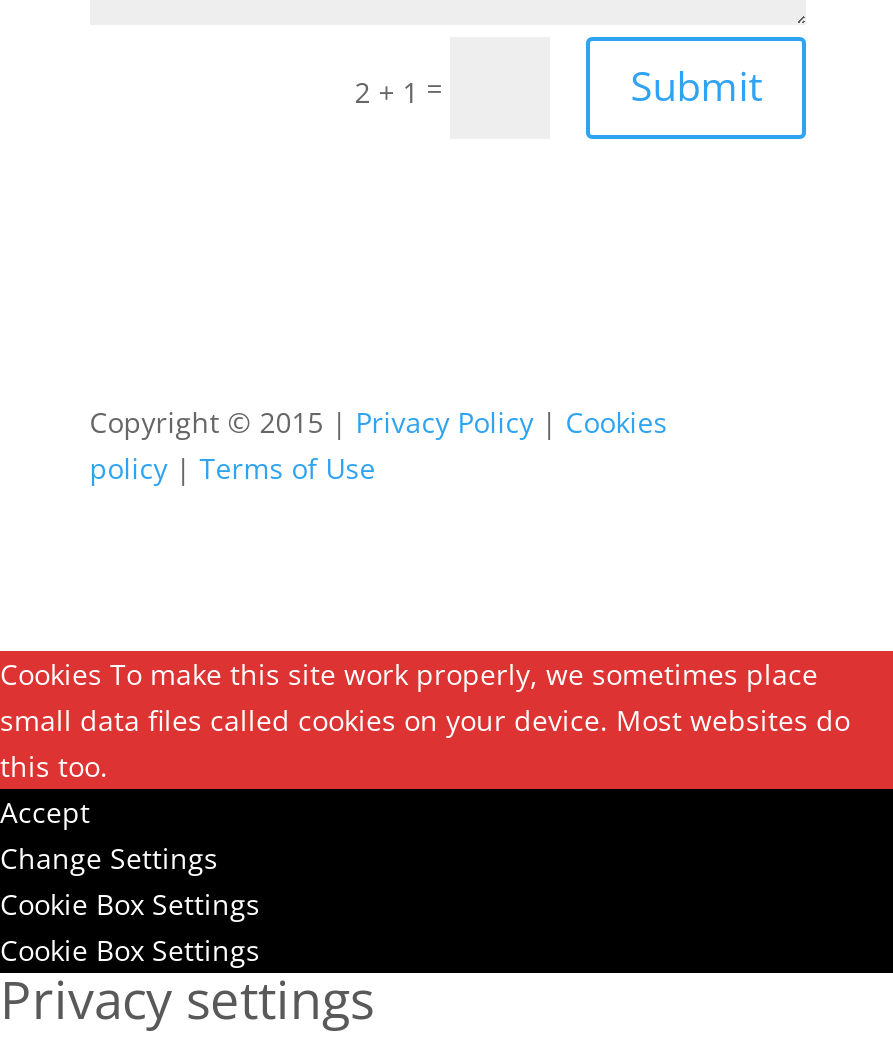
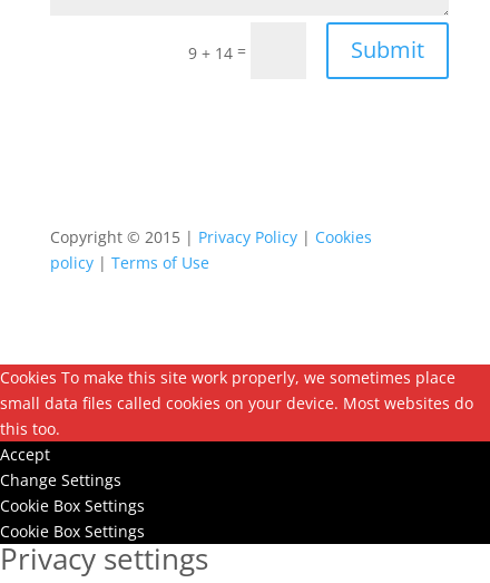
[354,68,450,110] 2 + 1 = -> [188,40,251,63] 9 + 14 =

